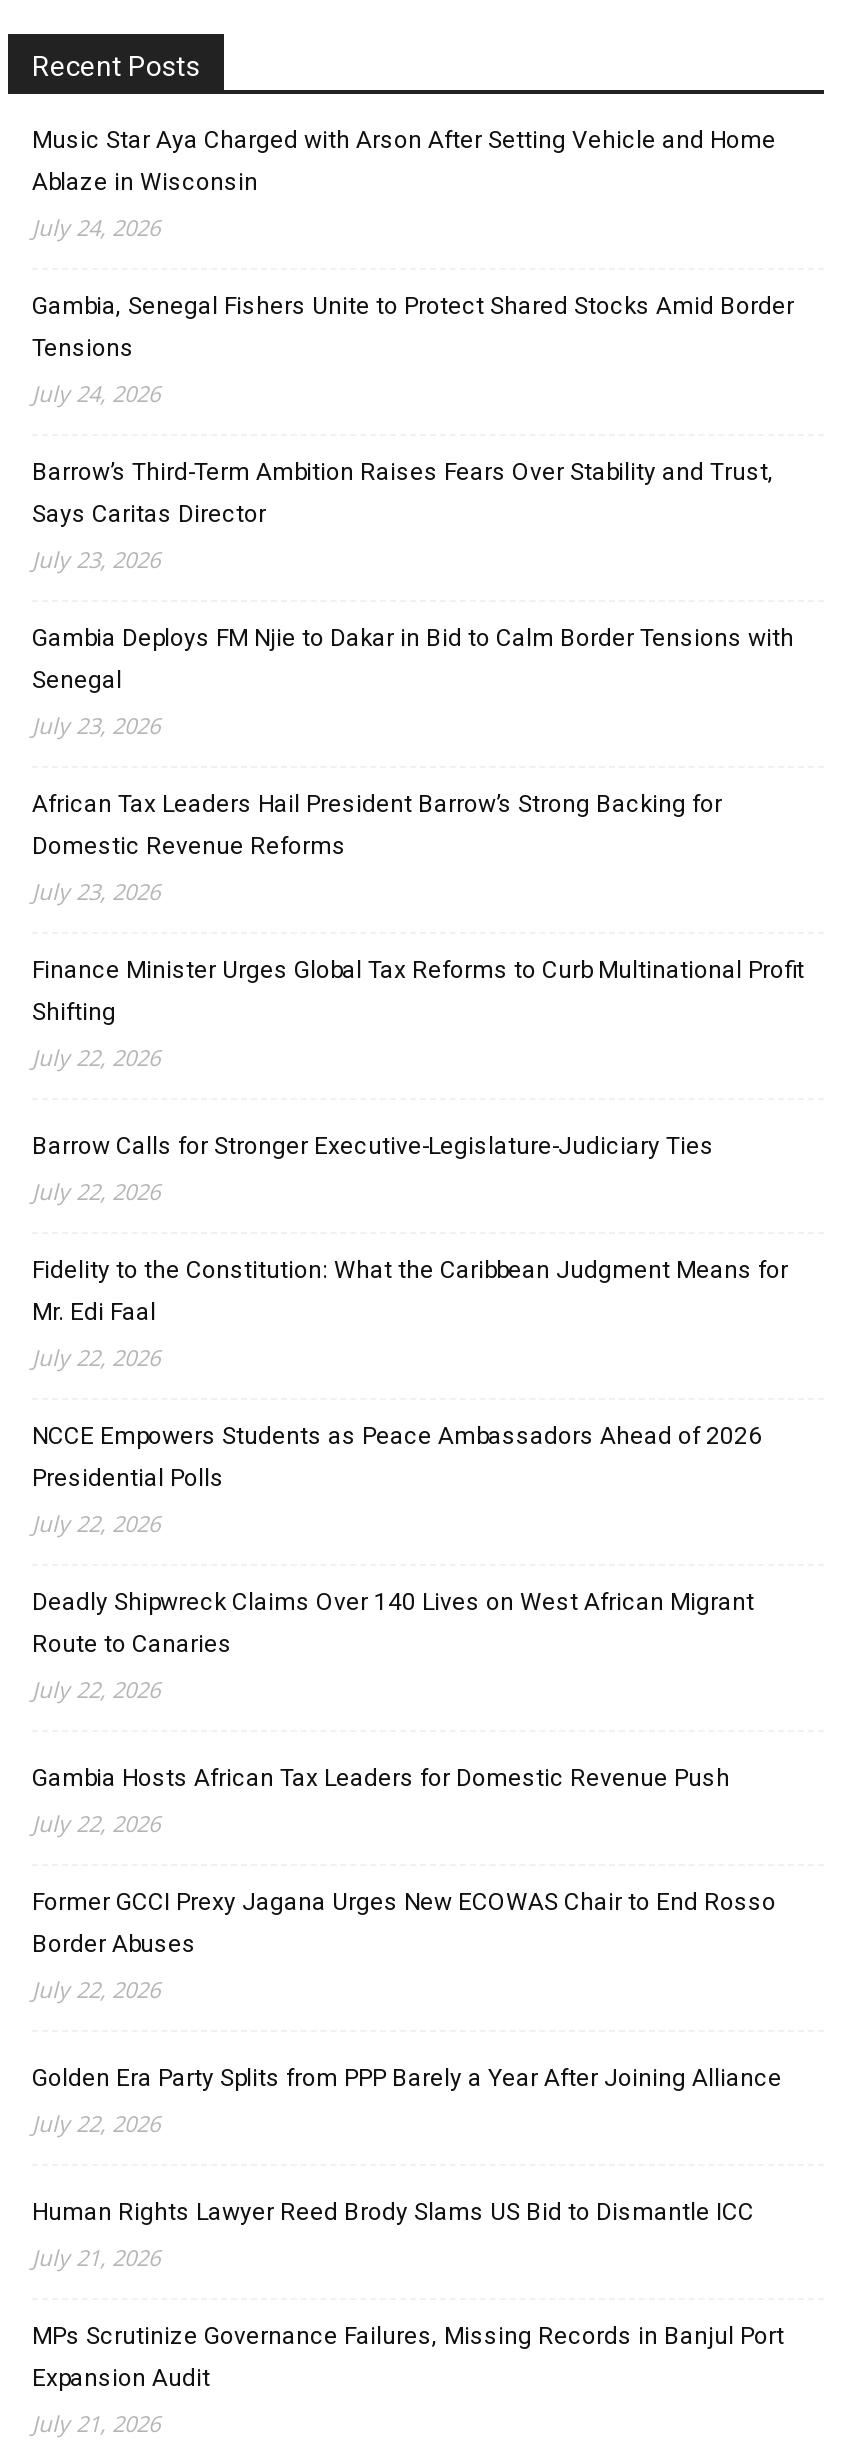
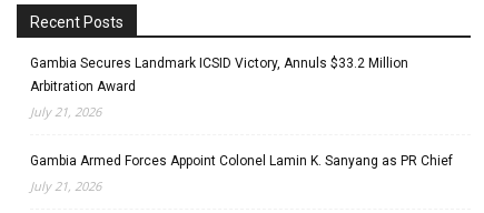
[32,125,804,2225] Music Star Aya Charged with Arson After Setting Vehicle and Home | Ablaze in Wisconsin | July 24, 2026 | Gambia, Senegal Fishers Unite to Protect Shared Stocks Amid Border | Tensions | July 24, 2026 | Barrow’s Third-Term Ambition Raises Fears Over Stability and Trust, | Says Caritas Director | July 23, 2026 | Gambia Deploys FM Njie to Dakar in Bid to Calm Border Tensions with | Senegal | July 23, 2026 | African Tax Leaders Hail President Barrow’s Strong Backing for | Domestic Revenue Reforms | July 23, 2026 | Finance Minister Urges Global Tax Reforms to Curb Multinational Profit | Shifting | July 22, 2026 | Barrow Calls for Stronger Executive-Legislature-Judiciary Ties | July 22, 2026 | Fidelity to the Constitution: What the Caribbean Judgment Means for | Mr. Edi Faal | July 22, 2026 | NCCE Empowers Students as Peace Ambassadors Ahead of 2026 | Presidential Polls | July 22, 2026 | Deadly Shipwreck Claims Over 140 Lives on West African Migrant | Route to Canaries | July 22, 2026 | Gambia Hosts African Tax Leaders for Domestic Revenue Push | July 22, 2026 | Former GCCI Prexy Jagana Urges New ECOWAS Chair to End Rosso | Border Abuses | July 22, 2026 | Golden Era Party Splits from PPP Barely a Year After Joining Alliance | July 22, 2026 | Human Rights Lawyer Reed Brody Slams US Bid to Dismantle ICC -> [30,55,408,94] Gambia Secures Landmark ICSID Victory, Annuls $33.2 Million | Arbitration Award
[32,2321,784,2391] MPs Scrutinize Governance Failures, Missing Records in Banjul Port | Expansion Audit -> [30,153,453,168] Gambia Armed Forces Appoint Colonel Lamin K. Sanyang as PR Chief

